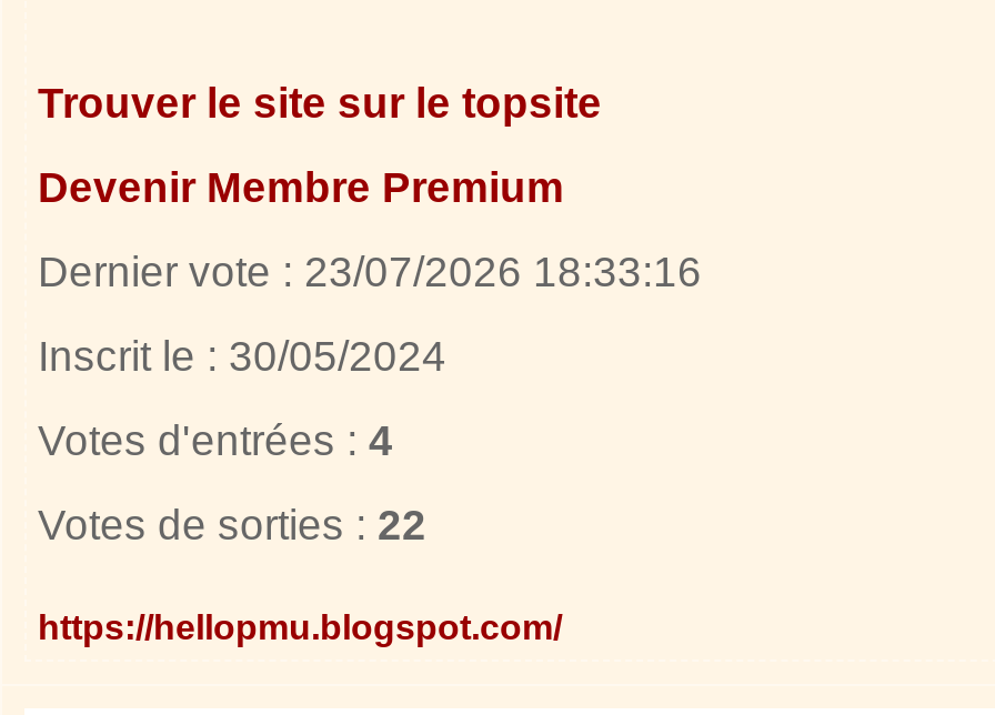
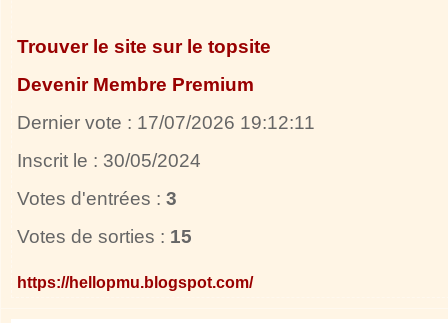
[38,249,702,295] Dernier vote : 23/07/2026 18:33:16 -> [17,112,315,133] Dernier vote : 17/07/2026 19:12:11
[38,417,393,464] Votes d'entrées : 4 -> [17,188,177,209] Votes d'entrées : 3
[38,502,426,548] Votes de sorties : 22 -> [17,226,192,247] Votes de sorties : 15

